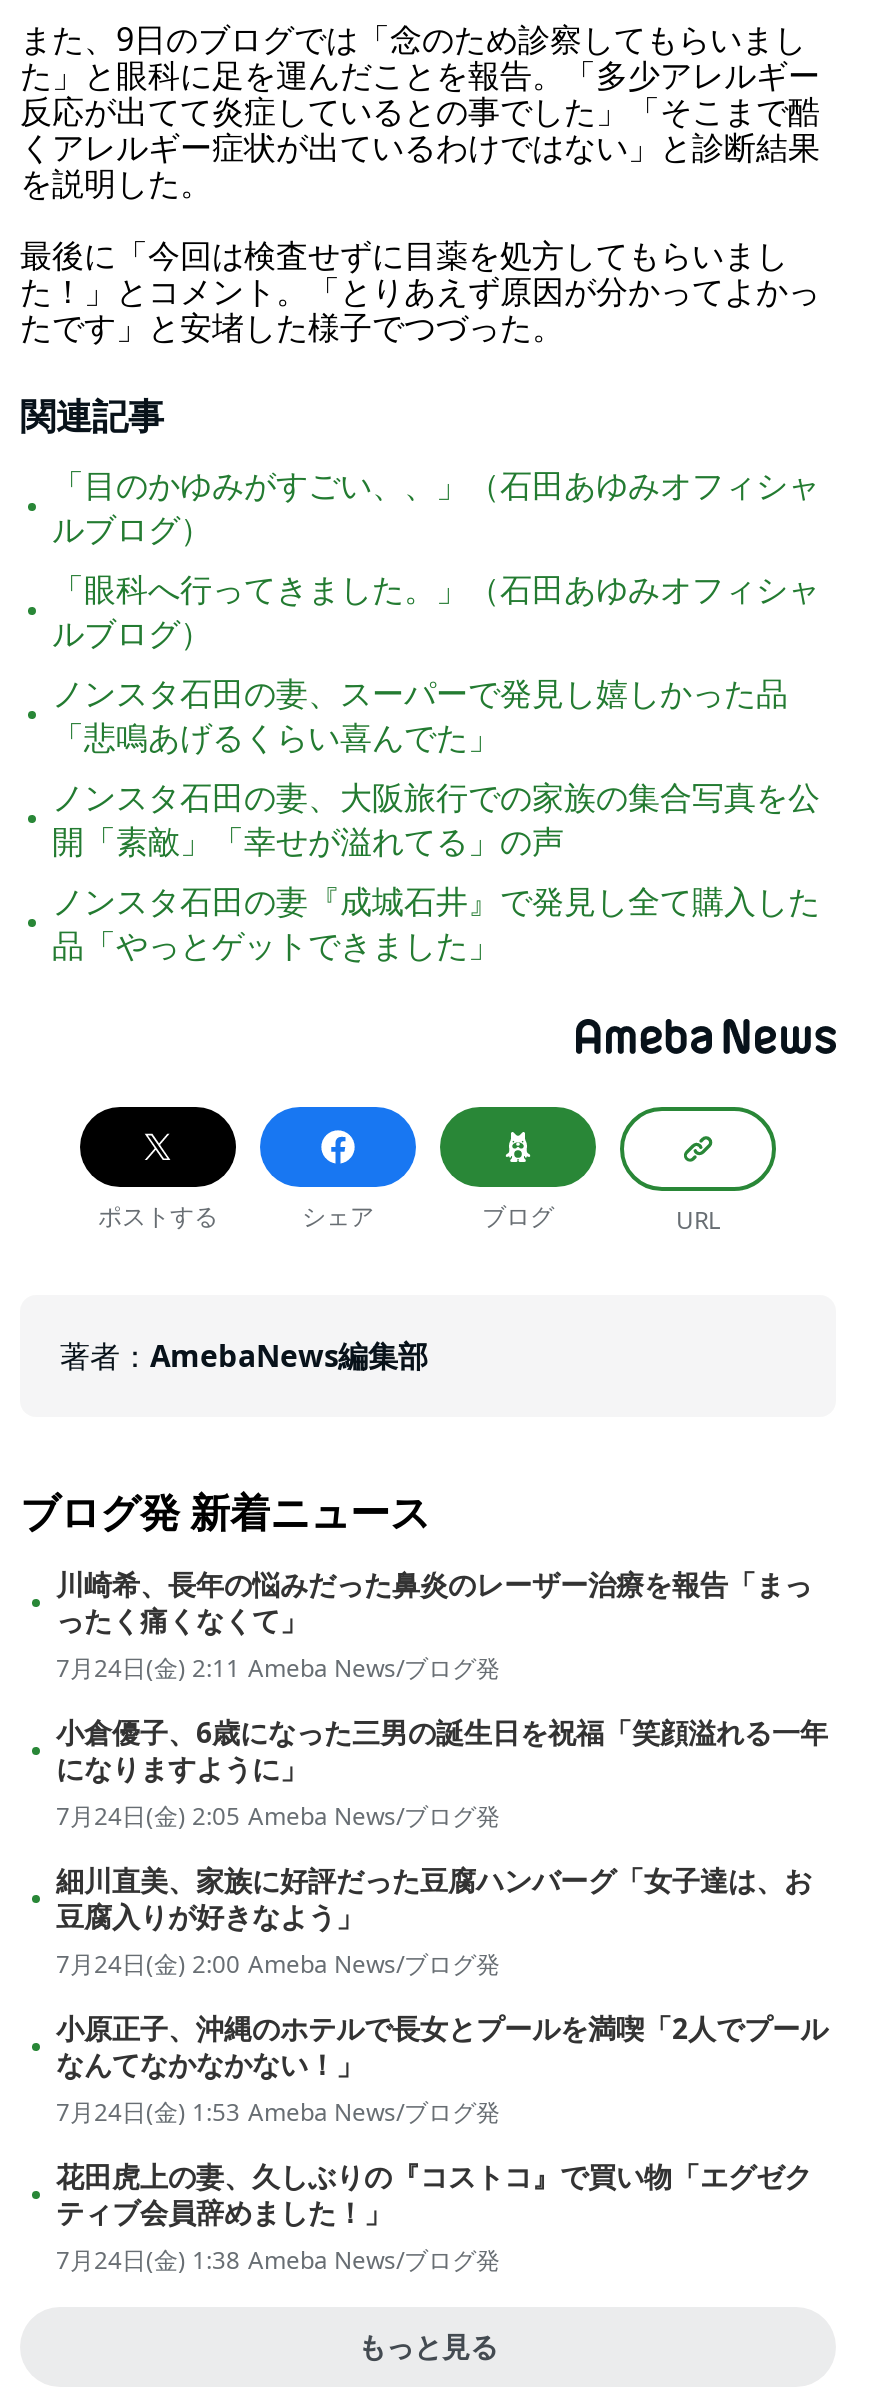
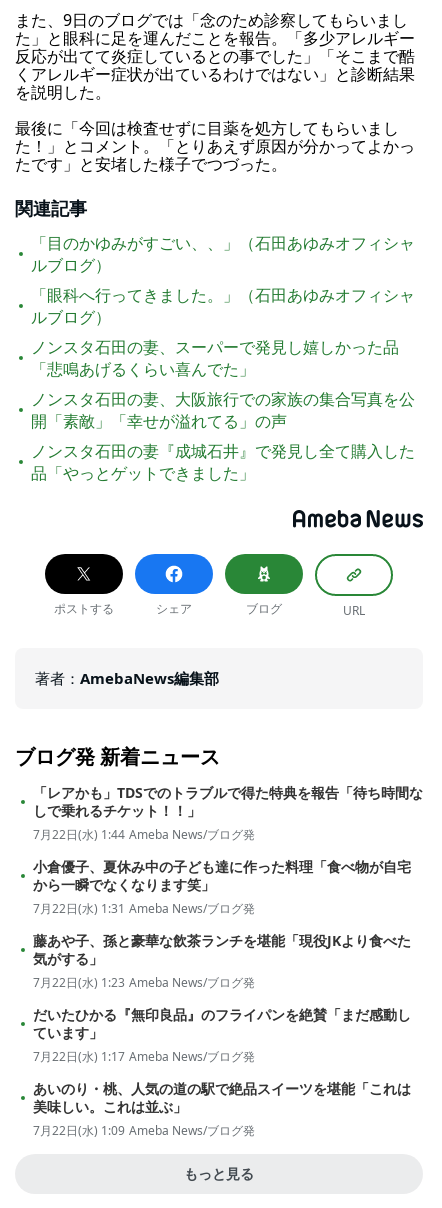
[56,1565,812,1685] 川崎希、長年の悩みだった鼻炎のレーザー治療を報告「まっ | ったく痛くなくて」 | 7月24日(金) 2:11 Ameba News/ブログ発 -> [33,783,423,843] 「レアかも」TDSでのトラブルで得た特典を報告「待ち時間な | しで乗れるチケット！！」 | 7月22日(水) 1:44 Ameba News/ブログ発
[56,1713,828,1833] 小倉優子、6歳になった三男の誕生日を祝福「笑顔溢れる一年 | になりますように」 | 7月24日(金) 2:05 Ameba News/ブログ発 -> [33,857,411,917] 小倉優子、夏休み中の子ども達に作った料理「食べ物が自宅 | から一瞬でなくなります笑」 | 7月22日(水) 1:31 Ameba News/ブログ発
[56,1861,812,1981] 細川直美、家族に好評だった豆腐ハンバーグ「女子達は、お | 豆腐入りが好きなよう」 | 7月24日(金) 2:00 Ameba News/ブログ発 -> [33,931,411,991] 藤あや子、孫と豪華な飲茶ランチを堪能「現役JKより食べた | 気がする」 | 7月22日(水) 1:23 Ameba News/ブログ発
[56,2009,828,2129] 小原正子、沖縄のホテルで長女とプールを満喫「2人でプール | なんてなかなかない！」 | 7月24日(金) 1:53 Ameba News/ブログ発 -> [33,1005,411,1065] だいたひかる『無印良品』のフライパンを絶賛「まだ感動し | ています」 | 7月22日(水) 1:17 Ameba News/ブログ発
[56,2157,812,2277] 花田虎上の妻、久しぶりの『コストコ』で買い物「エグゼク | ティブ会員辞めました！」 | 7月24日(金) 1:38 Ameba News/ブログ発 -> [33,1079,411,1139] あいのり・桃、人気の道の駅で絶品スイーツを堪能「これは | 美味しい。これは並ぶ」 | 7月22日(水) 1:09 Ameba News/ブログ発

